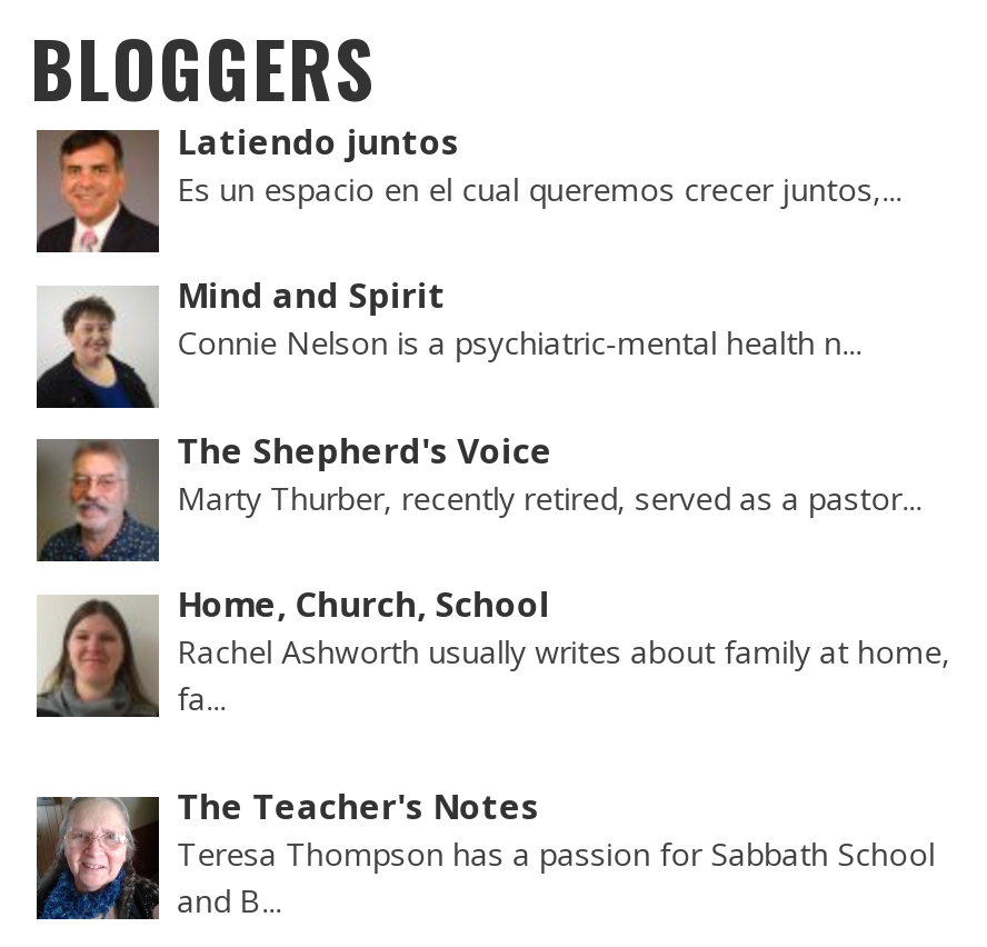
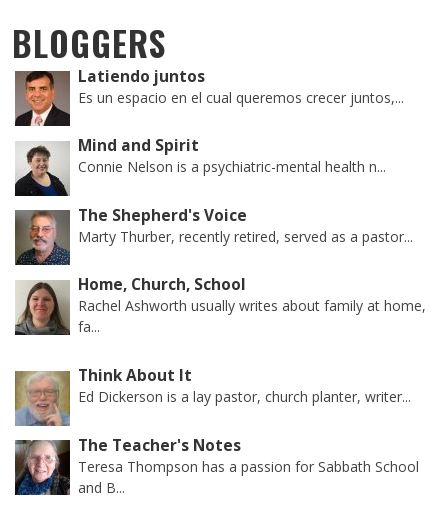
none -> [15,365,411,426] [image] | Think About It | Ed Dickerson is a lay pastor, church planter, writer...

